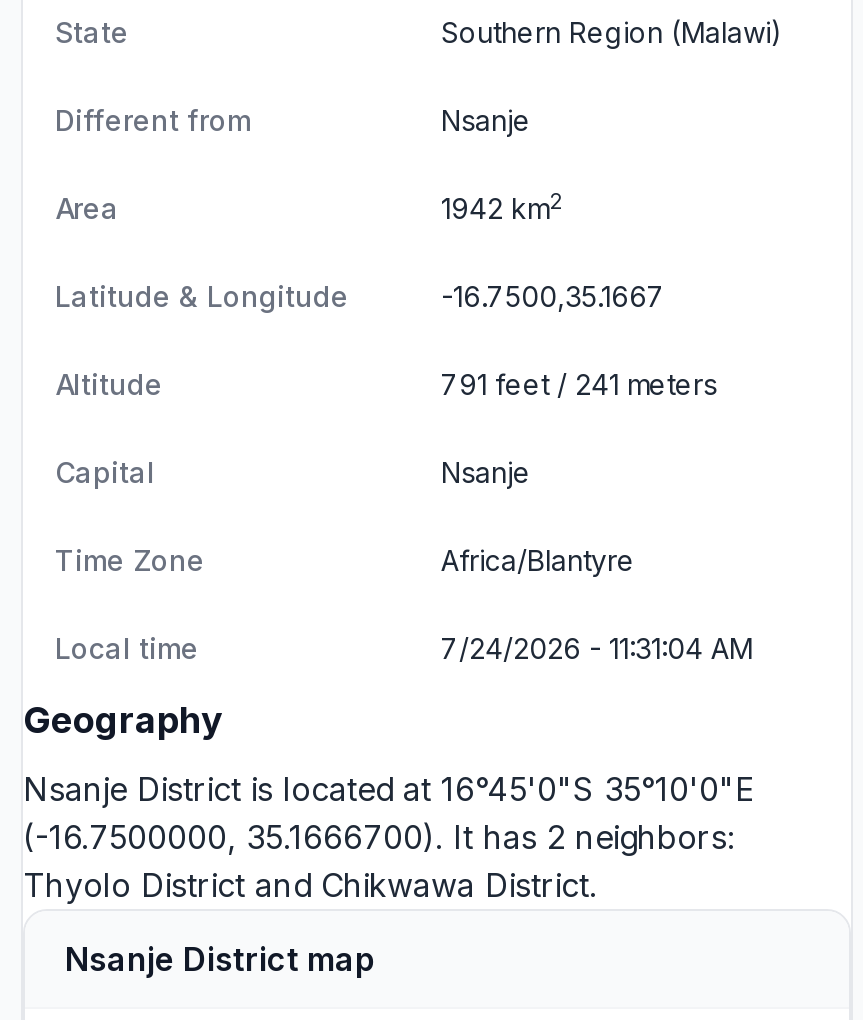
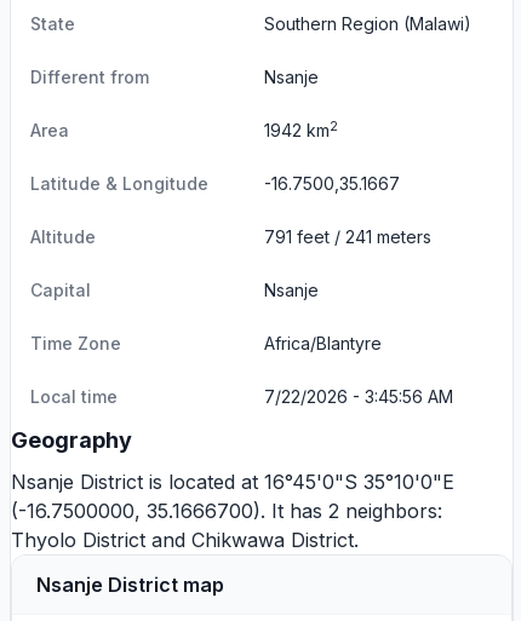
[441,631,753,665] 7/24/2026 - 11:31:04 AM -> [264,386,453,407] 7/22/2026 - 3:45:56 AM

